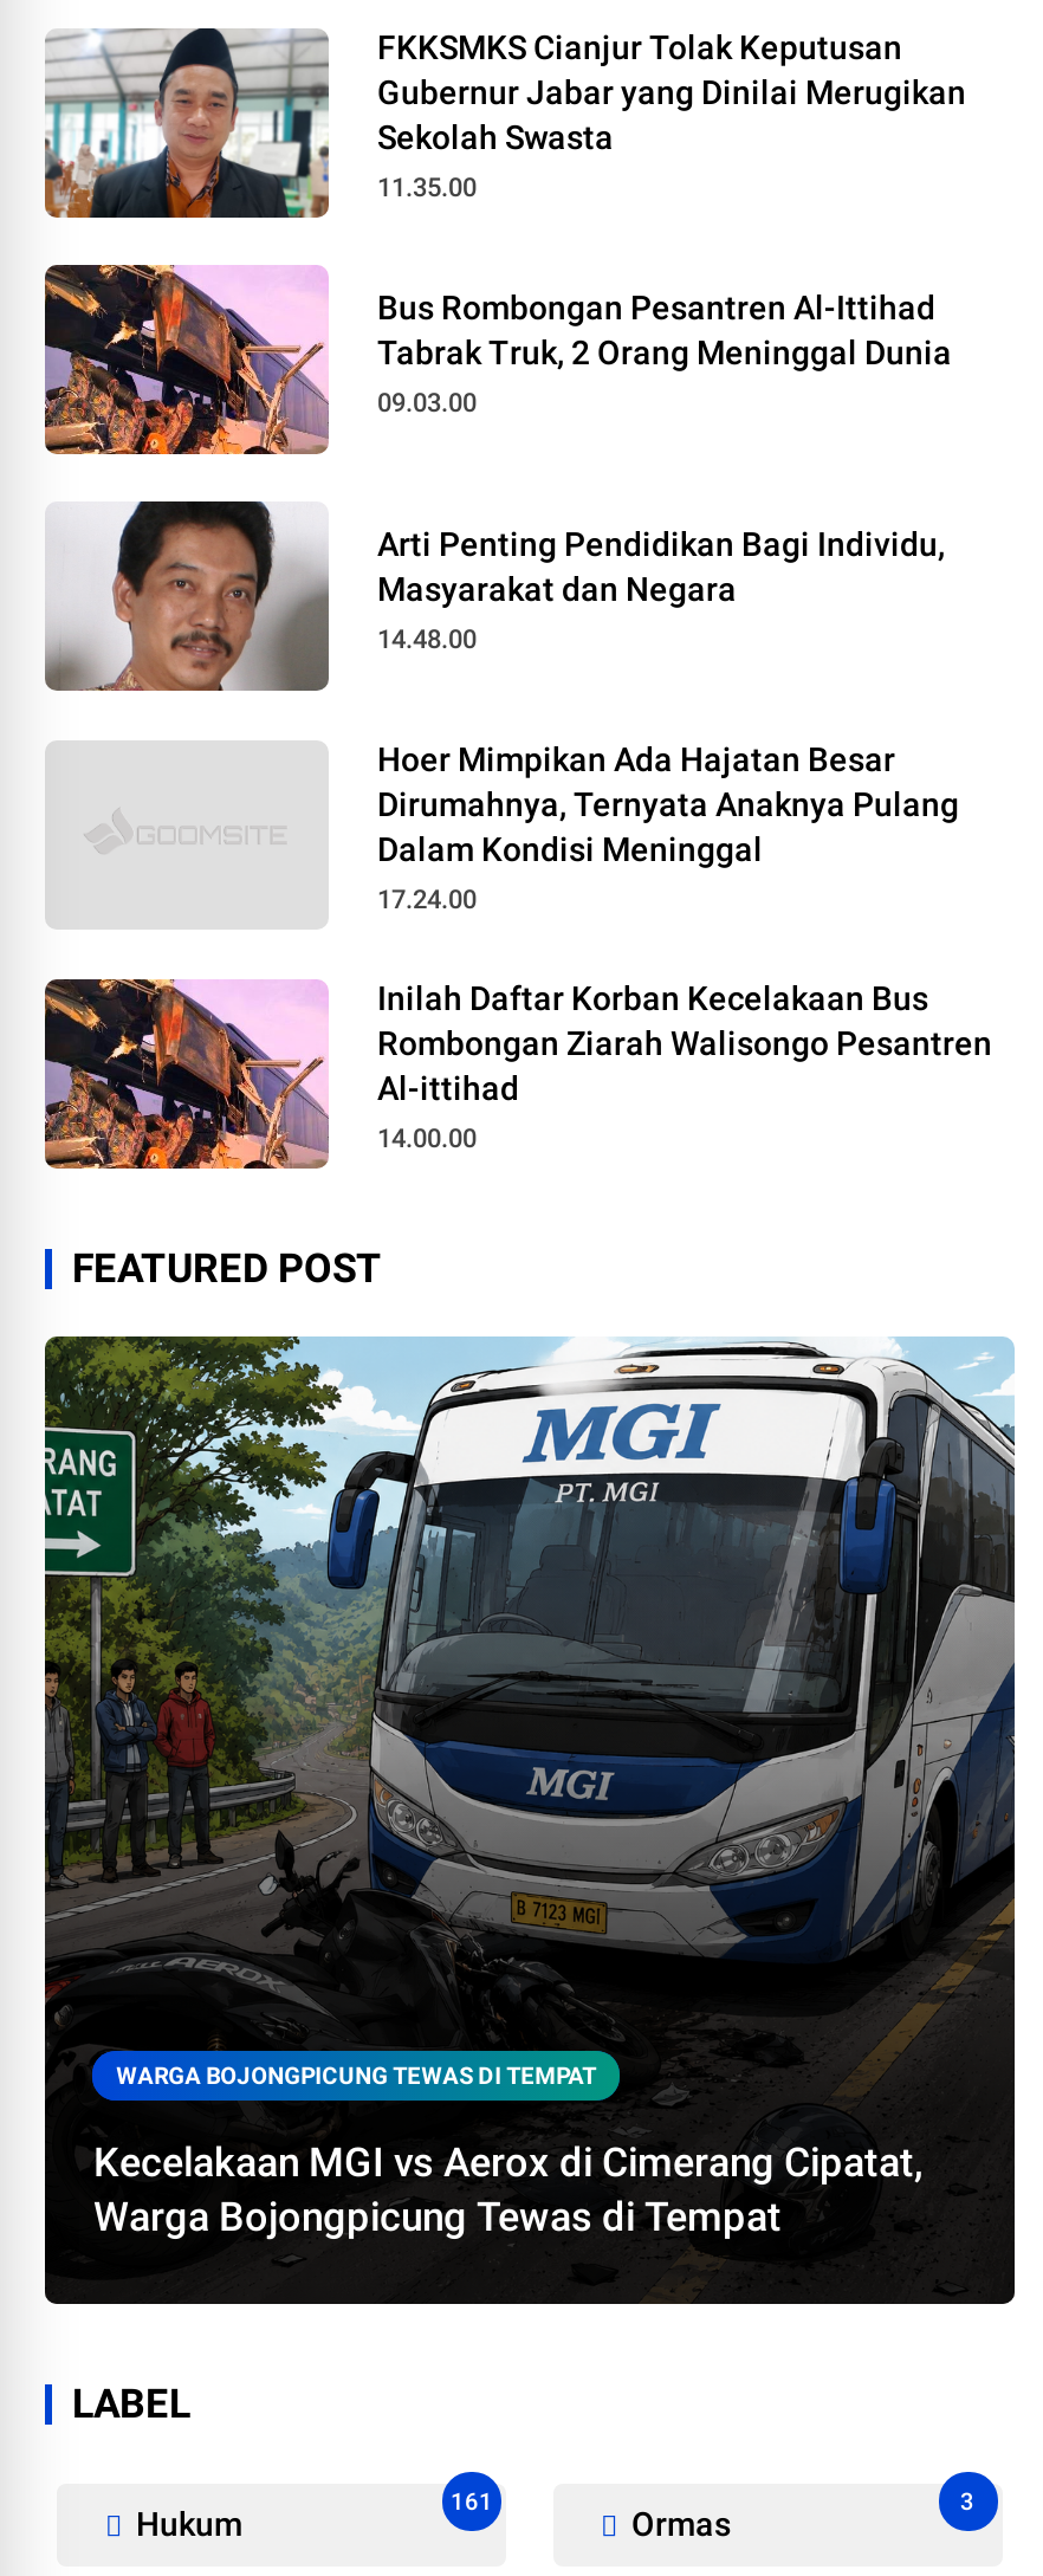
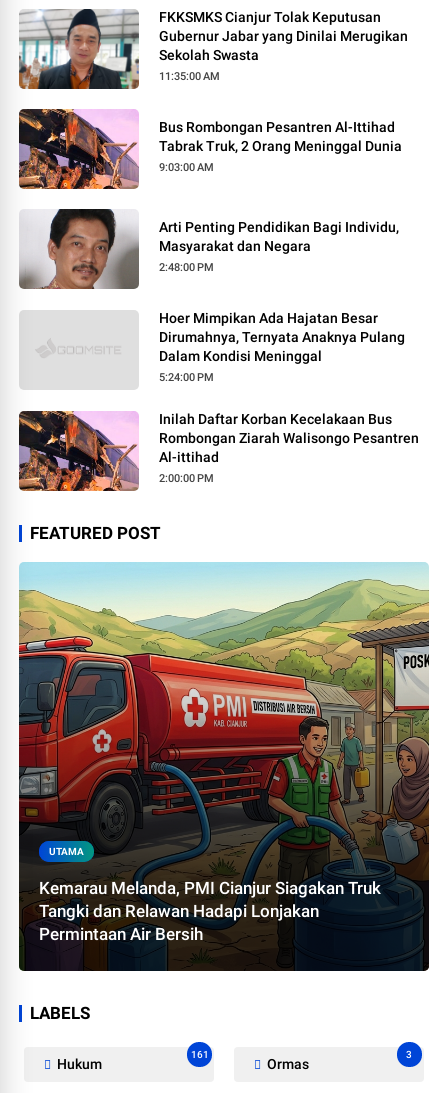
[377,173,477,204] 11.35.00 -> [159,70,220,83] 11:35:00 AM
[377,388,477,419] 09.03.00 -> [159,161,214,174] 9:03:00 AM
[377,625,477,656] 14.48.00 -> [159,261,214,274] 2:48:00 PM
[377,885,477,916] 17.24.00 -> [159,371,214,384] 5:24:00 PM
[377,1124,477,1155] 14.00.00 -> [159,472,214,485] 2:00:00 PM
[43,1334,1017,2150] [image] | WARGA BOJONGPICUNG TEWAS DI TEMPAT -> [18,562,430,909] [image] | UTAMA
[93,2139,924,2241] Kecelakaan MGI vs Aerox di Cimerang Cipatat, | Warga Bojongpicung Tewas di Tempat -> [39,878,381,944] Kemarau Melanda, PMI Cianjur Siagakan Truk | Tangki dan Relawan Hadapi Lonjakan | Permintaan Air Bersih
[72,2380,190,2427] LABEL -> [30,1003,90,1023] LABELS

